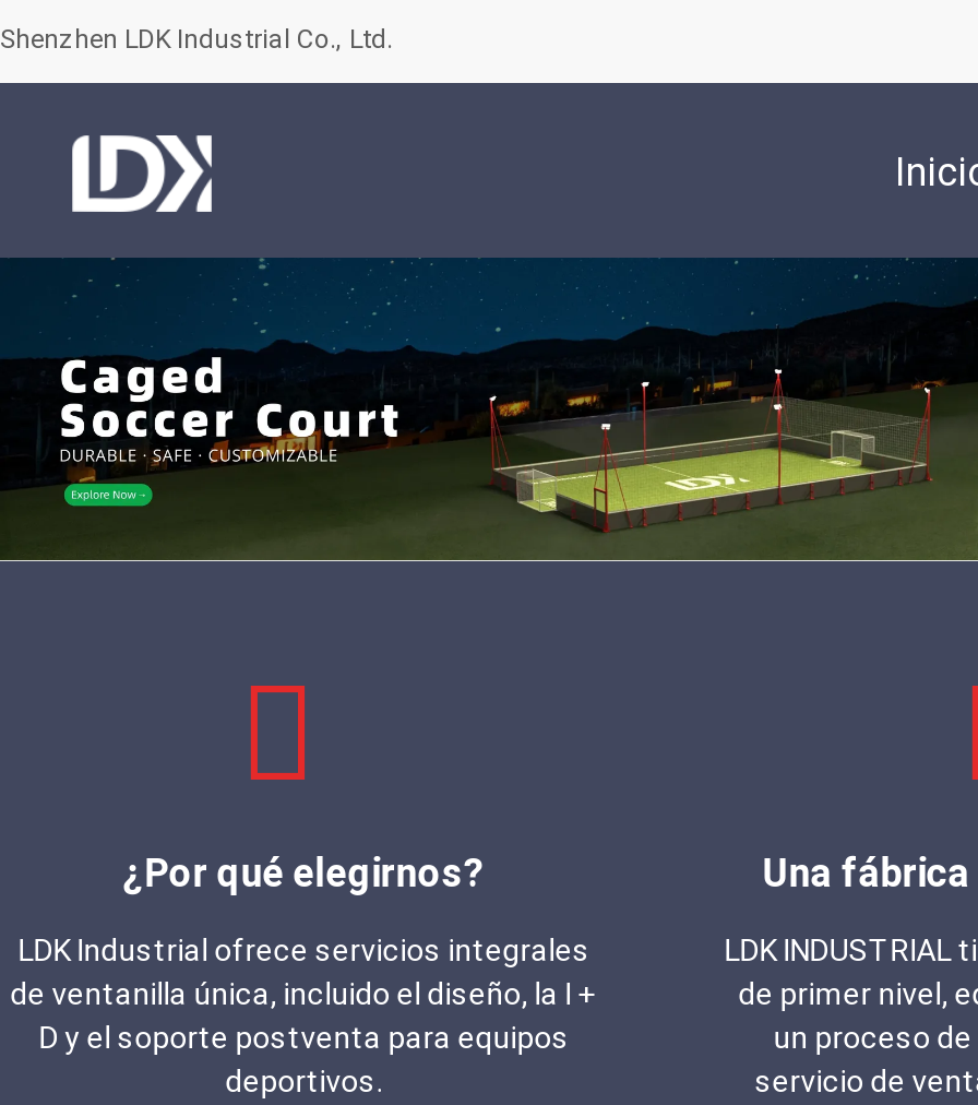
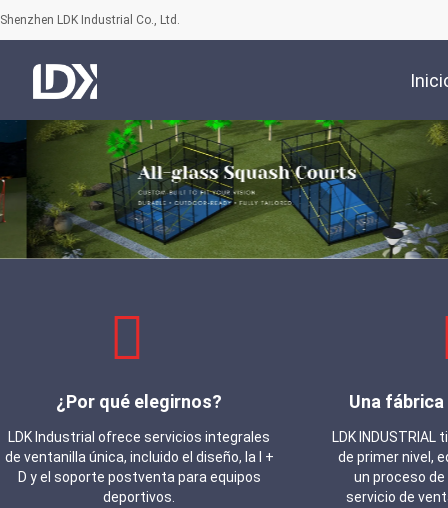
[7,258,971,561] [image] -> [3,119,445,259] [image]

